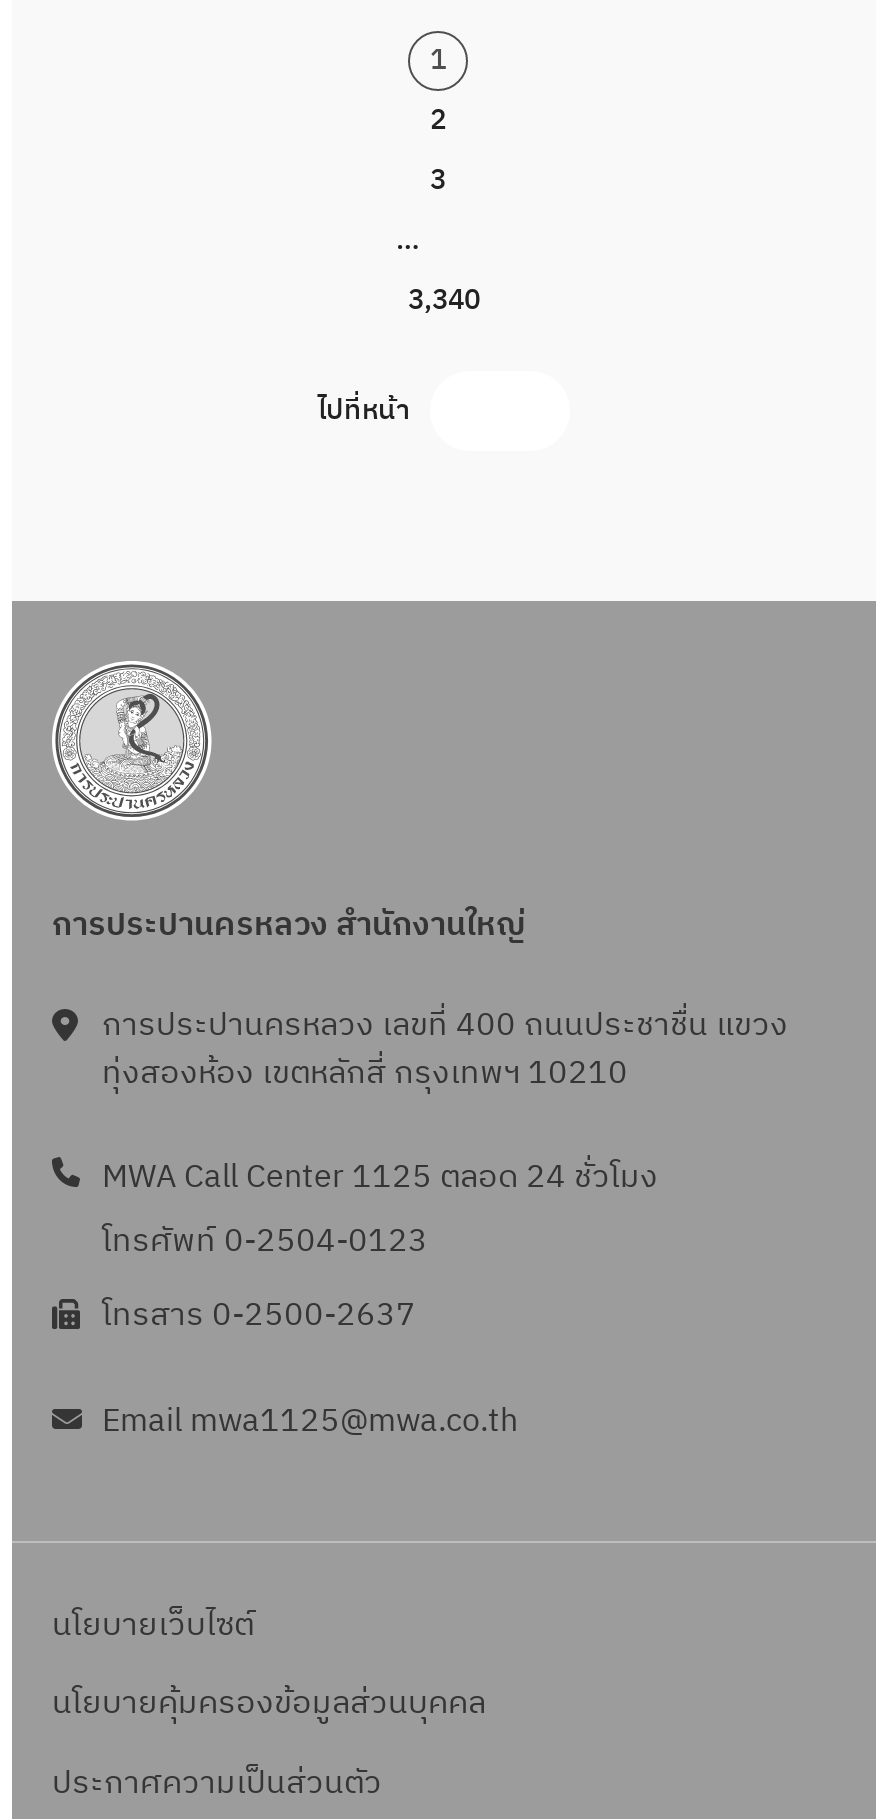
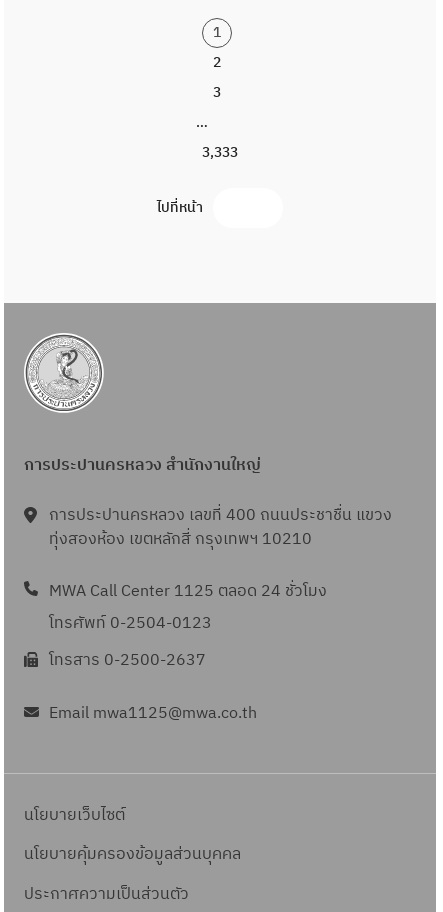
[408,276,480,322] 3,340 -> [202,140,238,163] 3,333

